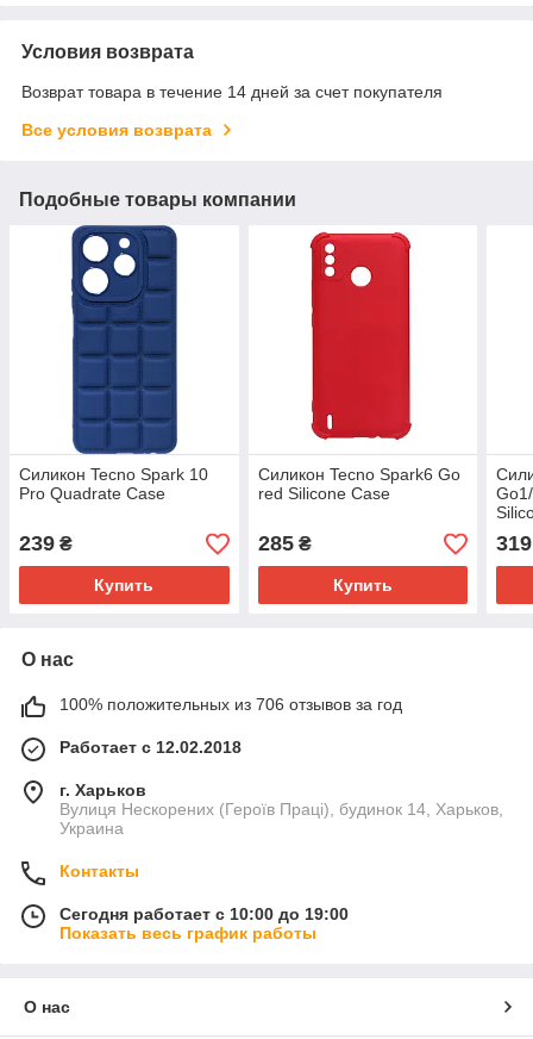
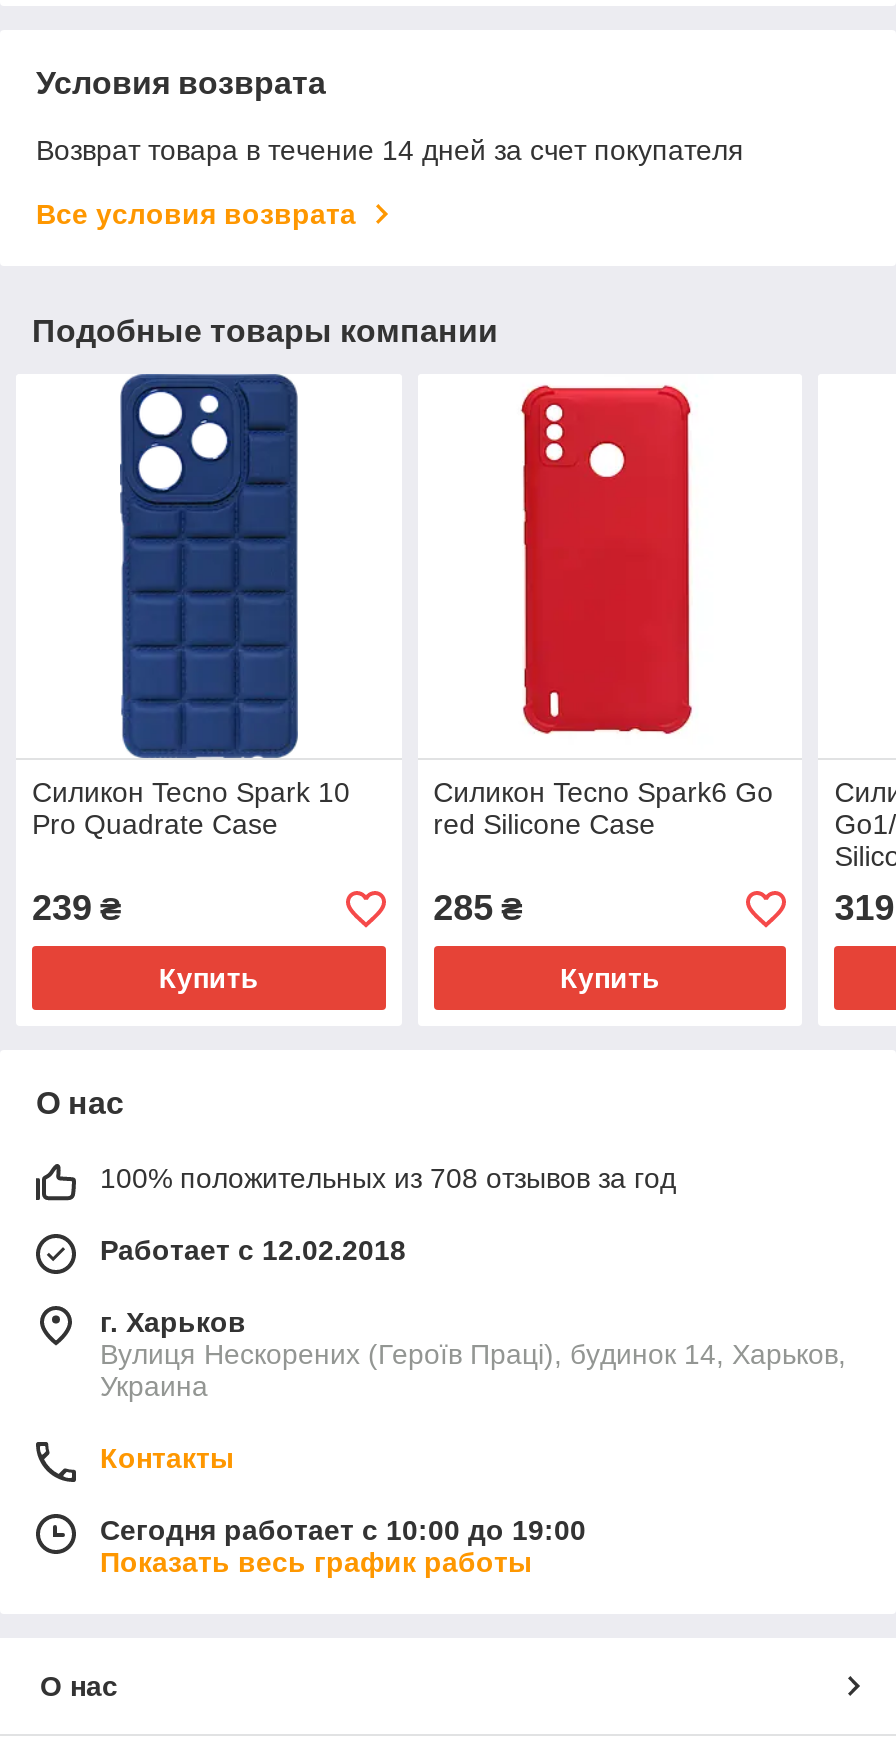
[59,695,402,714] 100% положительных из 706 отзывов за год -> [100,1163,676,1195] 100% положительных из 708 отзывов за год

